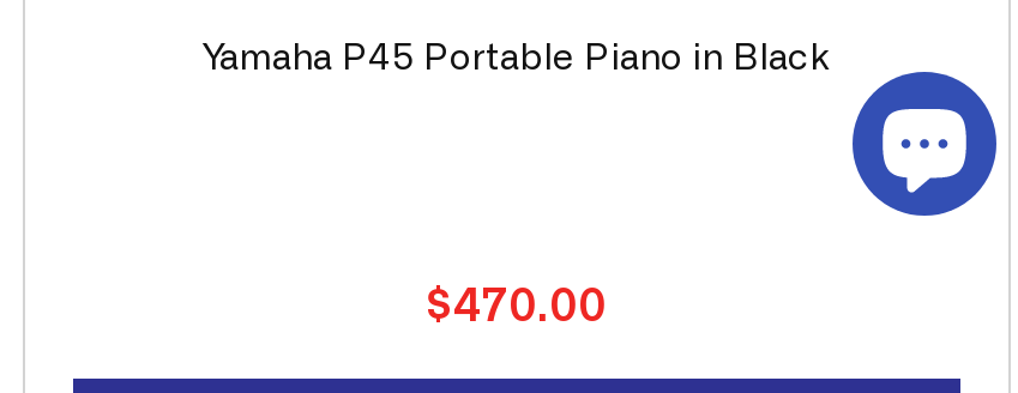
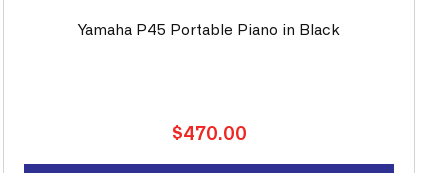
[850,69,999,218] [image] -> none

